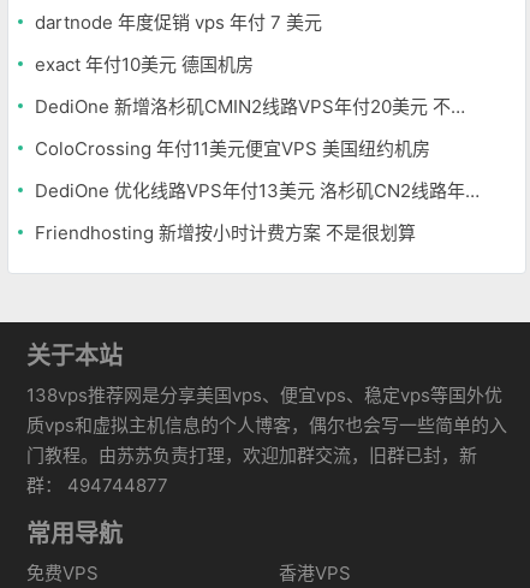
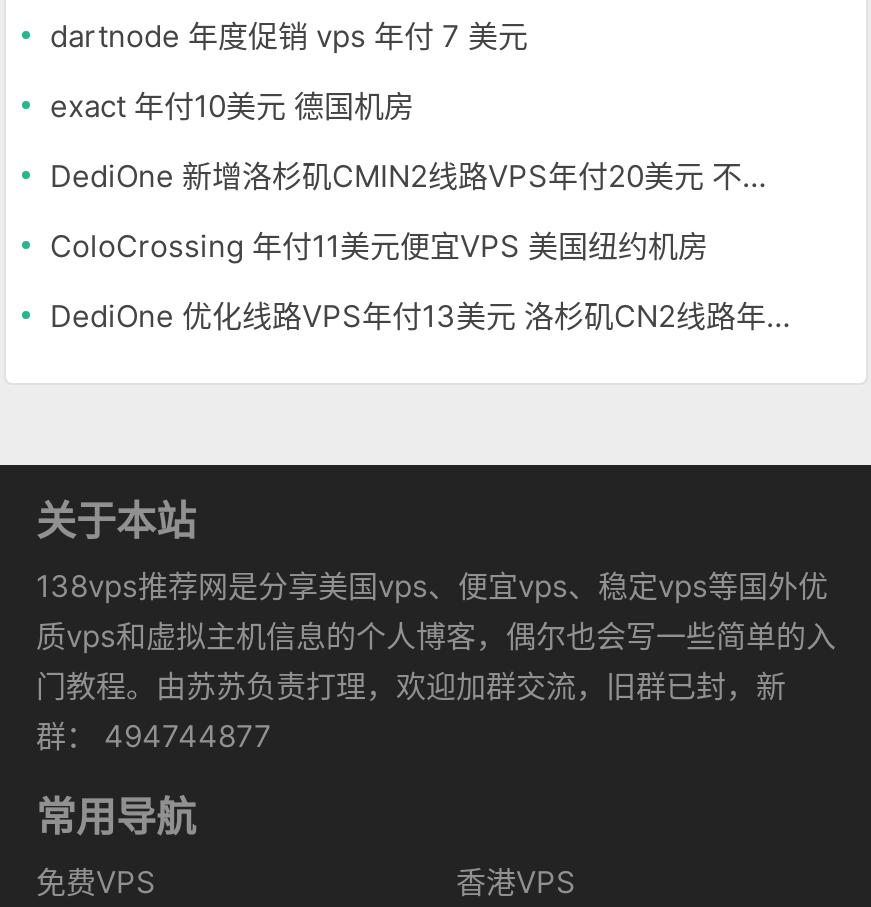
[35,221,416,244] Friendhosting 新增按小时计费方案 不是很划算 -> none

